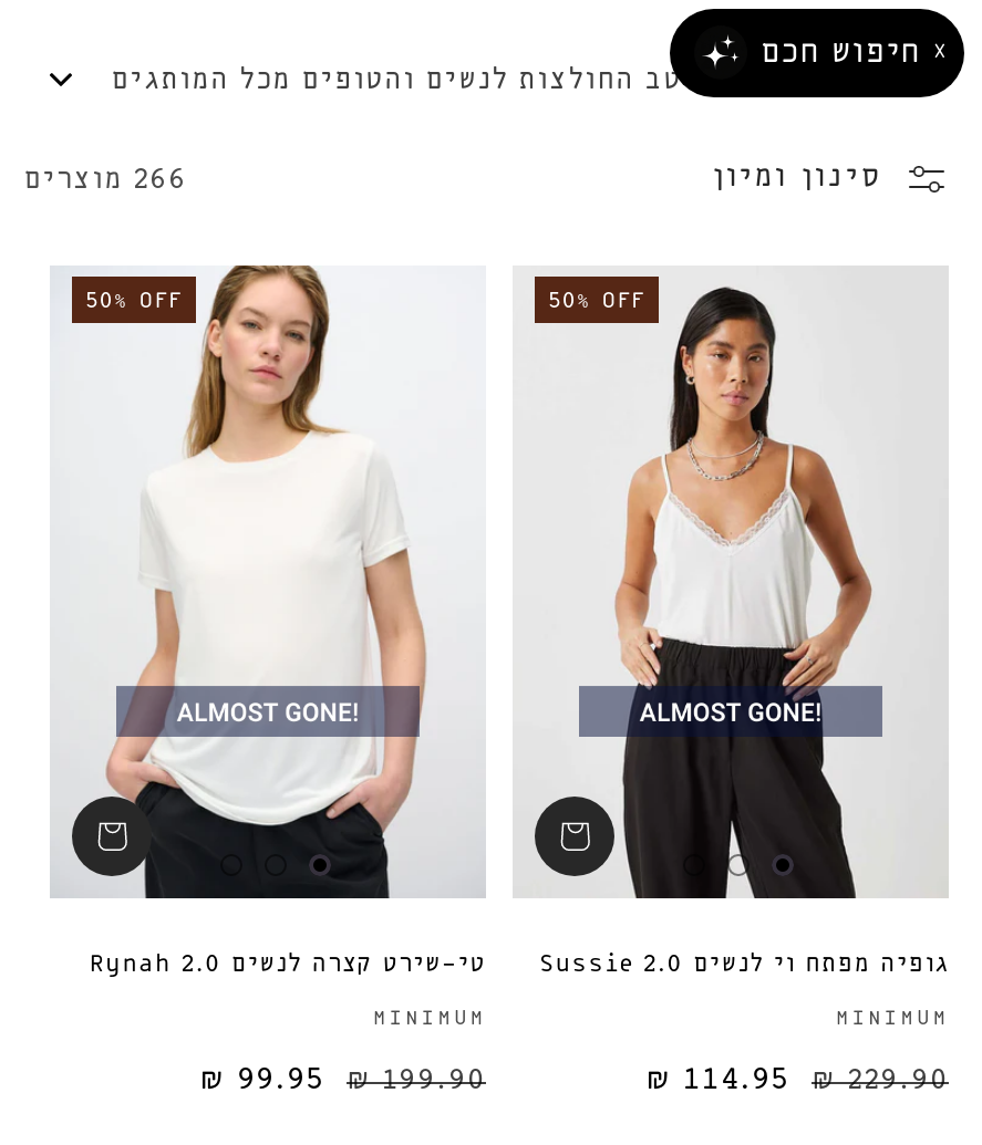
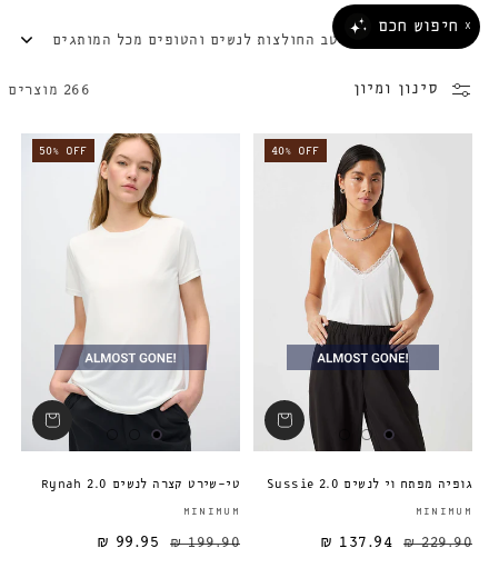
[548,290,645,312] 50% OFF -> [271,146,320,157] 40% OFF
[683,1065,789,1094] 114.95 ₪ -> [339,535,392,550] 137.94 ₪

